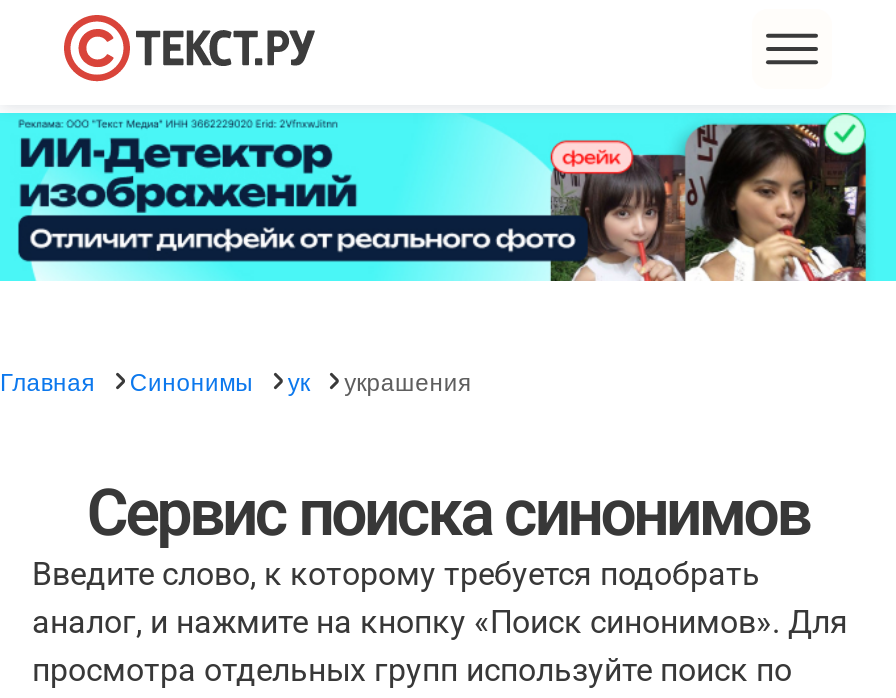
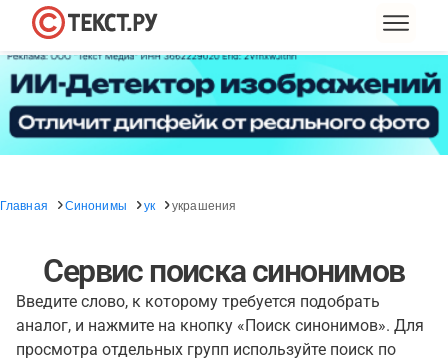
[6,113,878,283] [image] -> [3,54,442,156] [image]

